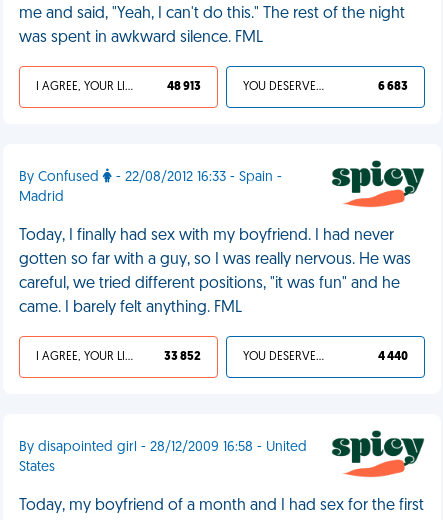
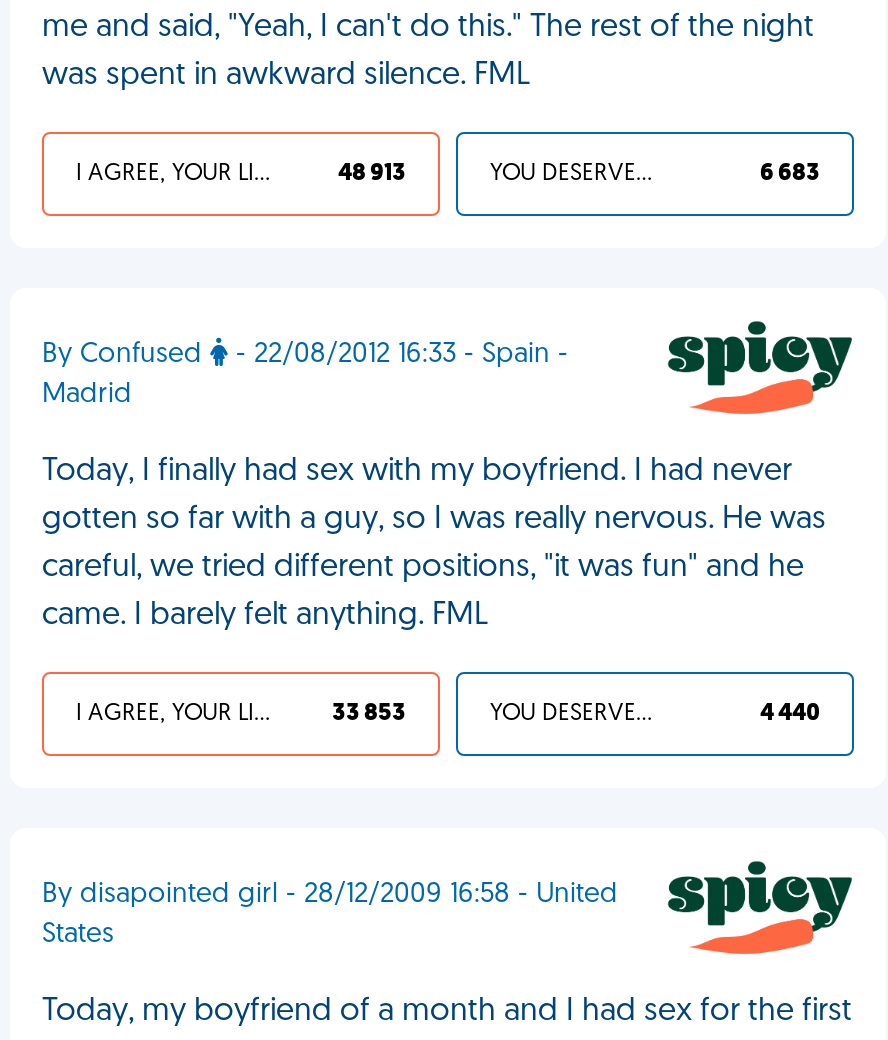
[164,351,201,363] 33 852 -> [332,702,406,726] 33 853

